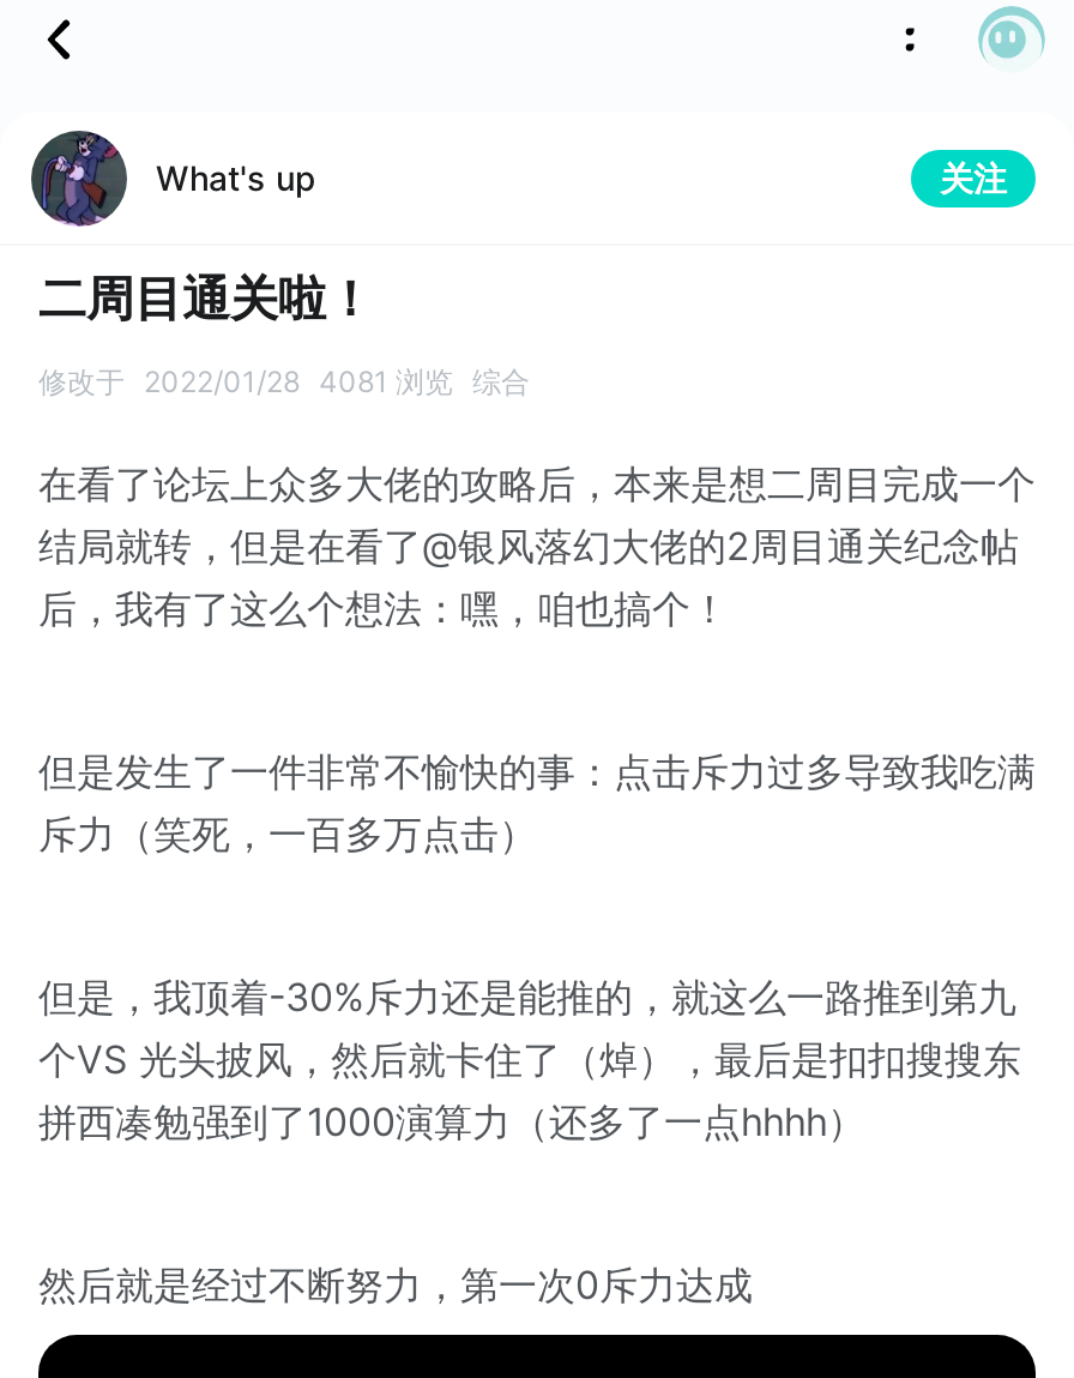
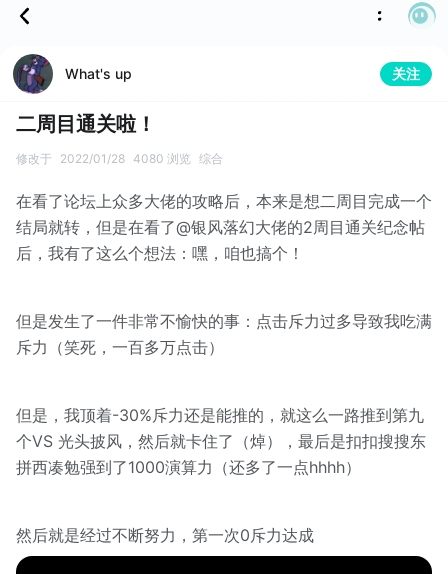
[38,363,530,399] 修改于 2022/01/28 4081 浏览 综合 -> [16,151,223,166] 修改于 2022/01/28 4080 浏览 综合

